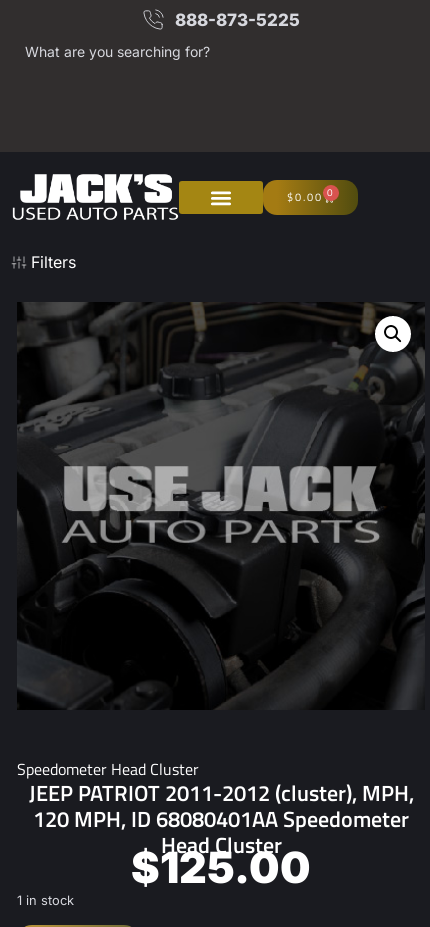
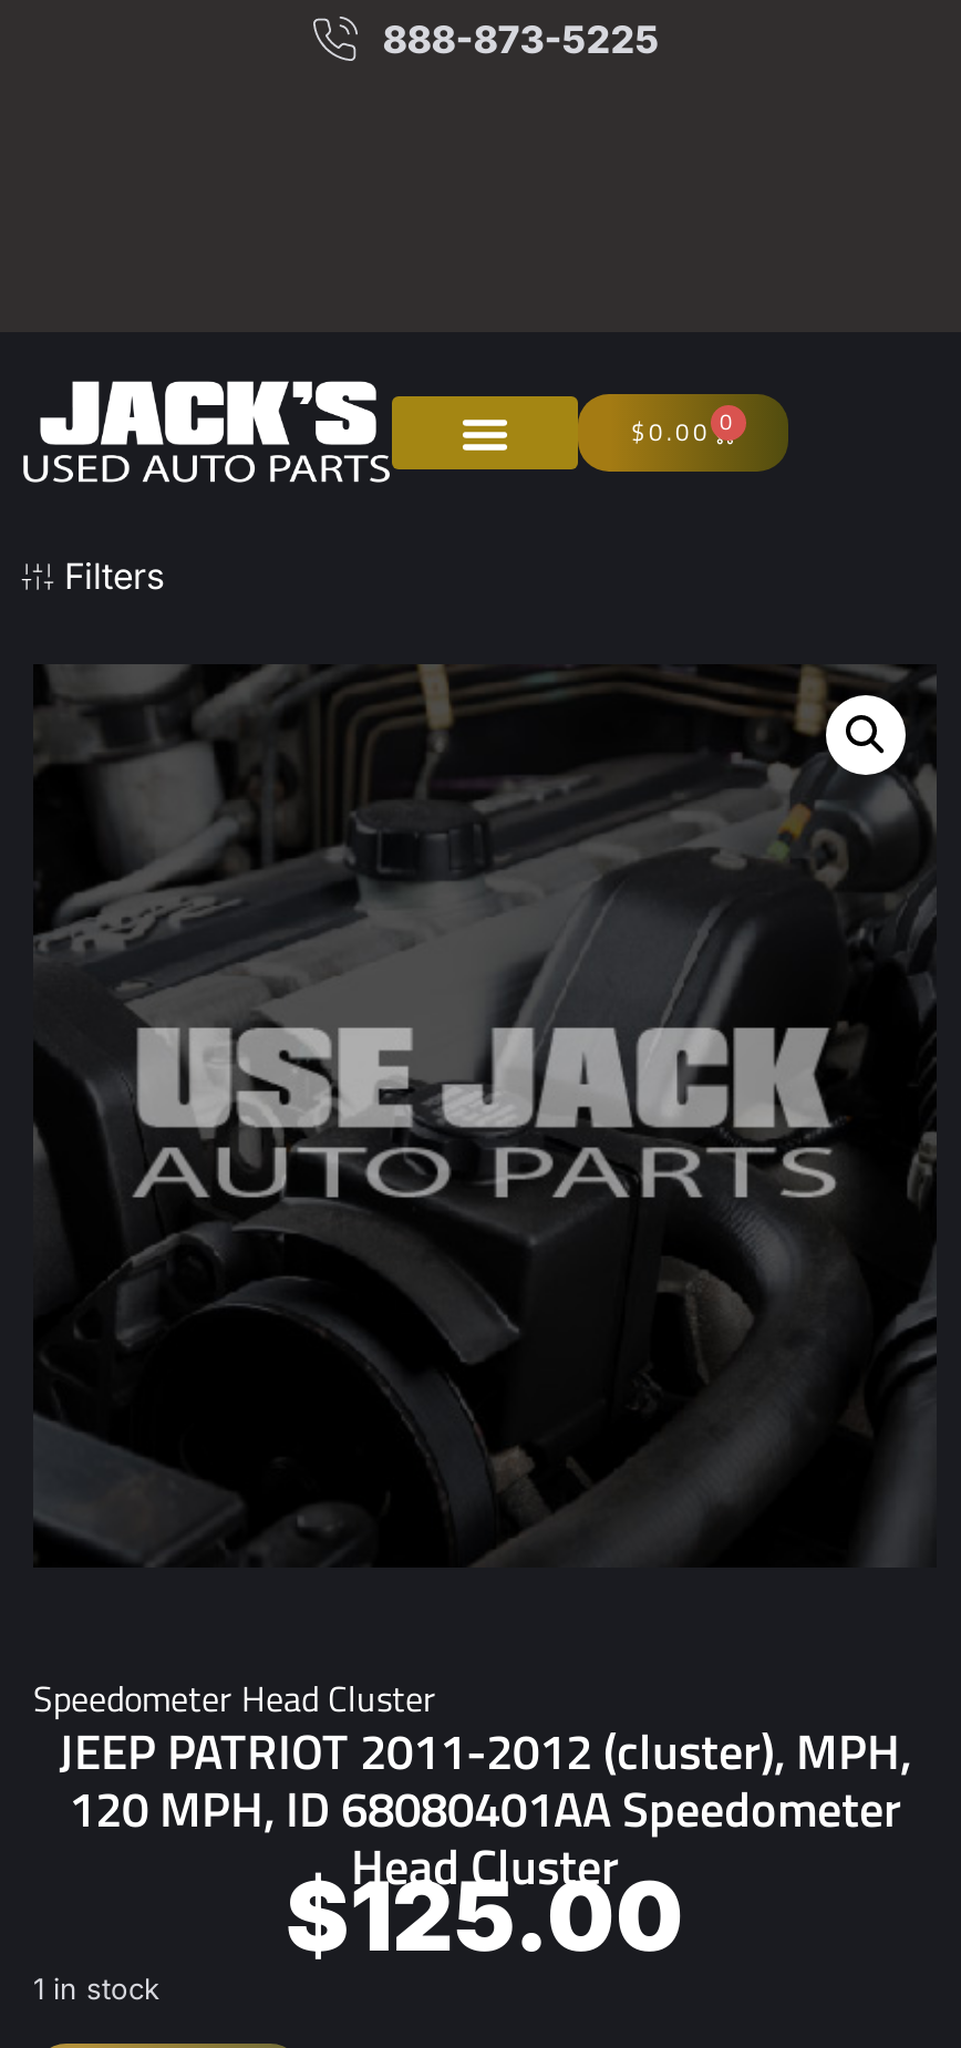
[25,43,210,60] What are you searching for? -> none

